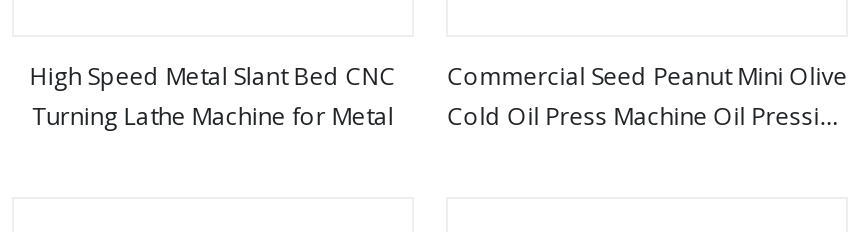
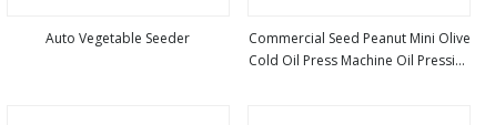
[30,59,396,133] High Speed Metal Slant Bed CNC | Turning Lathe Machine for Metal -> [46,29,190,47] Auto Vegetable Seeder

